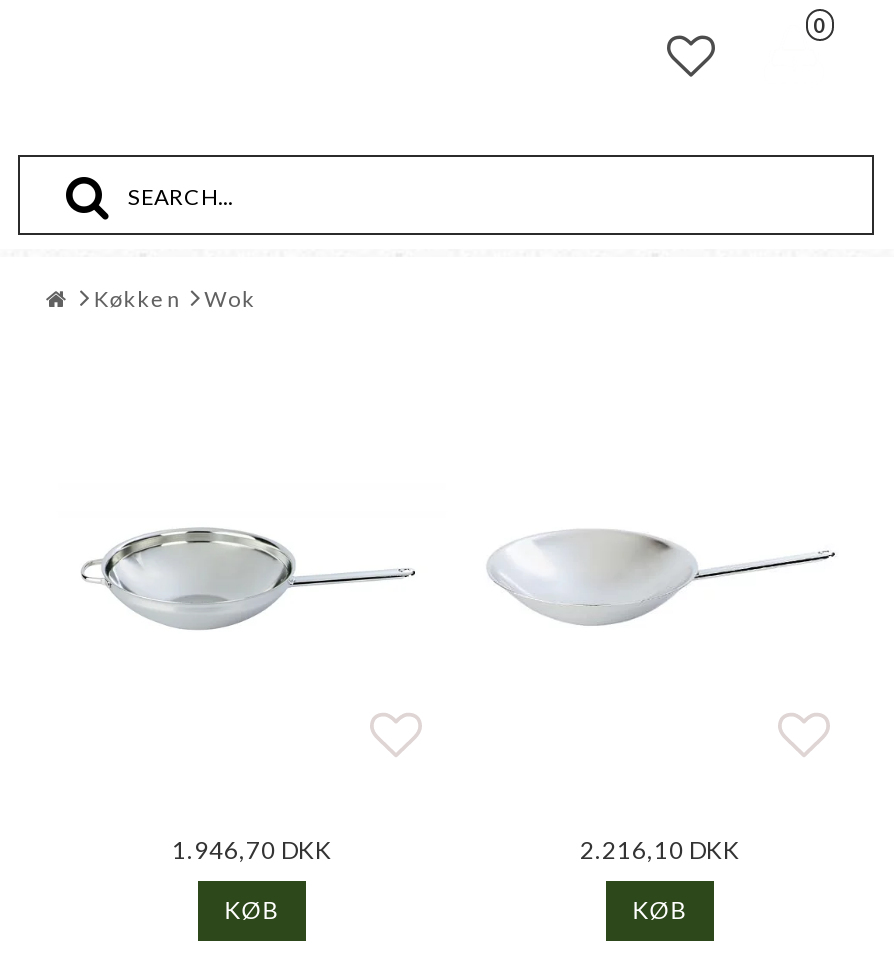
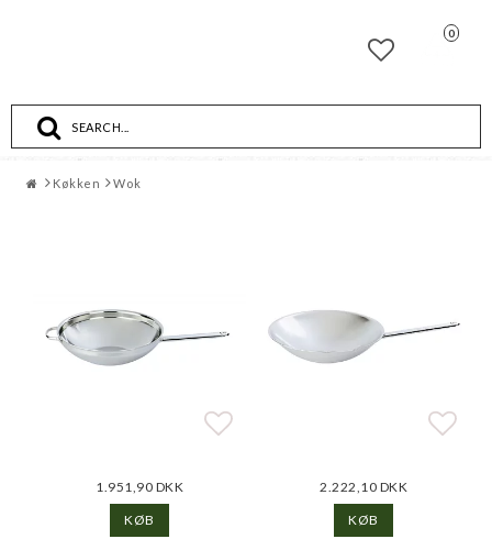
[172,834,332,864] 1.946,70 DKK -> [96,478,183,494] 1.951,90 DKK
[580,834,740,864] 2.216,10 DKK -> [320,478,407,494] 2.222,10 DKK

